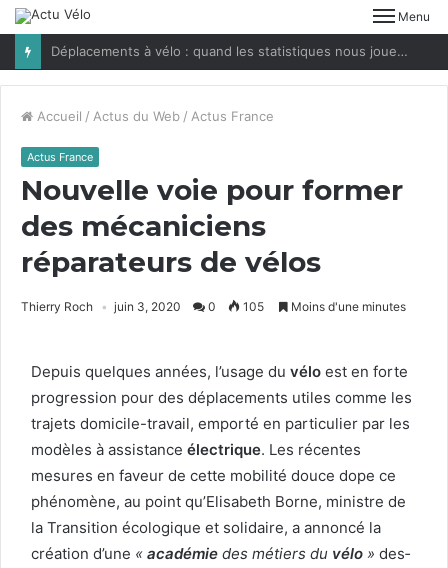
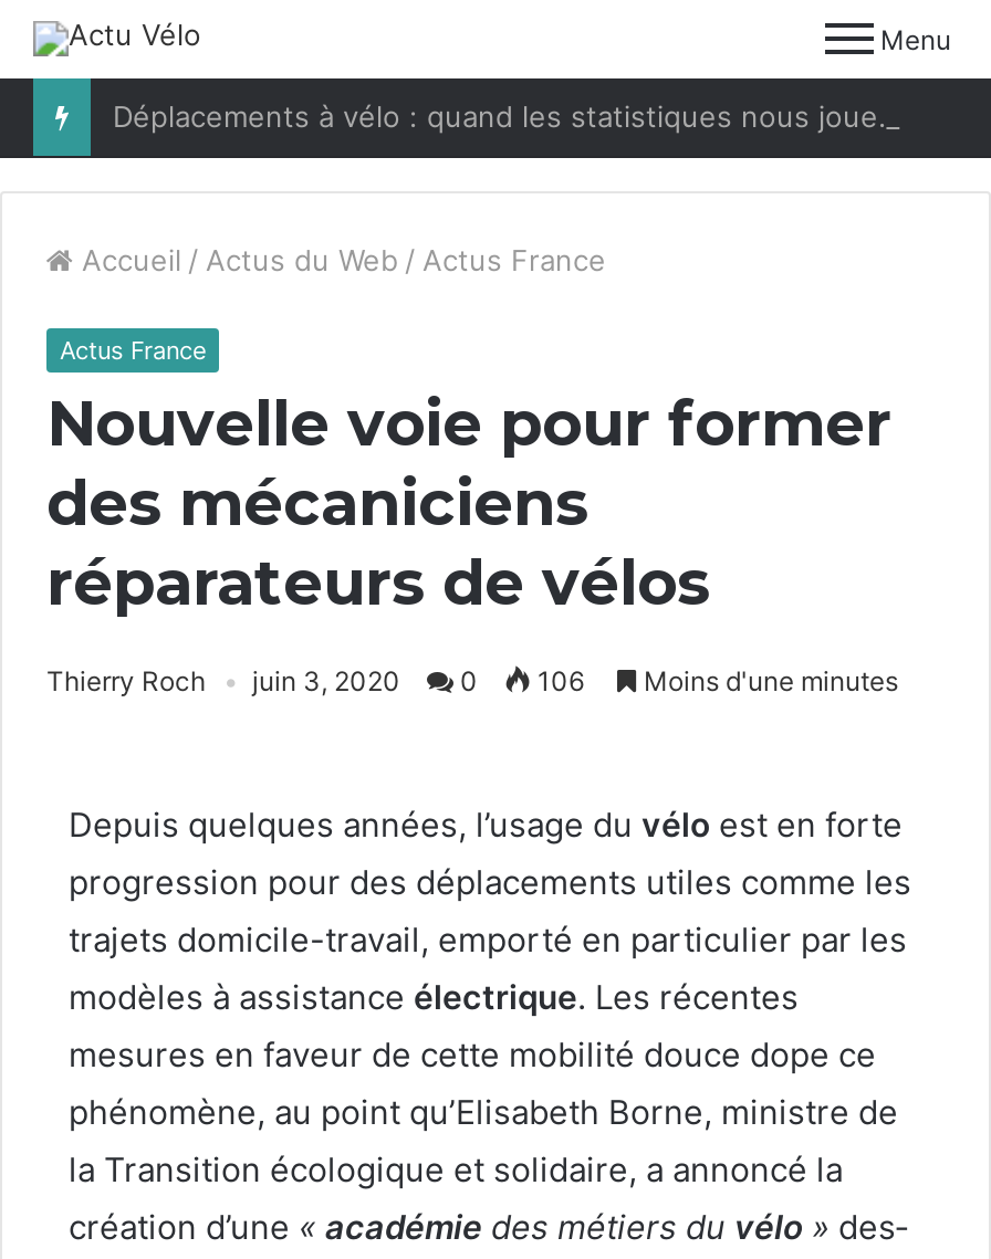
[21,299,406,314] Thierry Roch juin 3, 2020 0 105 Moins d'une minutes -> [46,664,898,697] Thierry Roch juin 3, 2020 0 106 Moins d'une minutes

